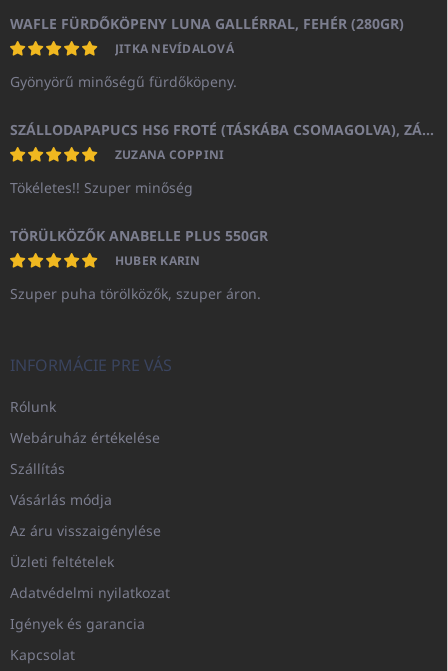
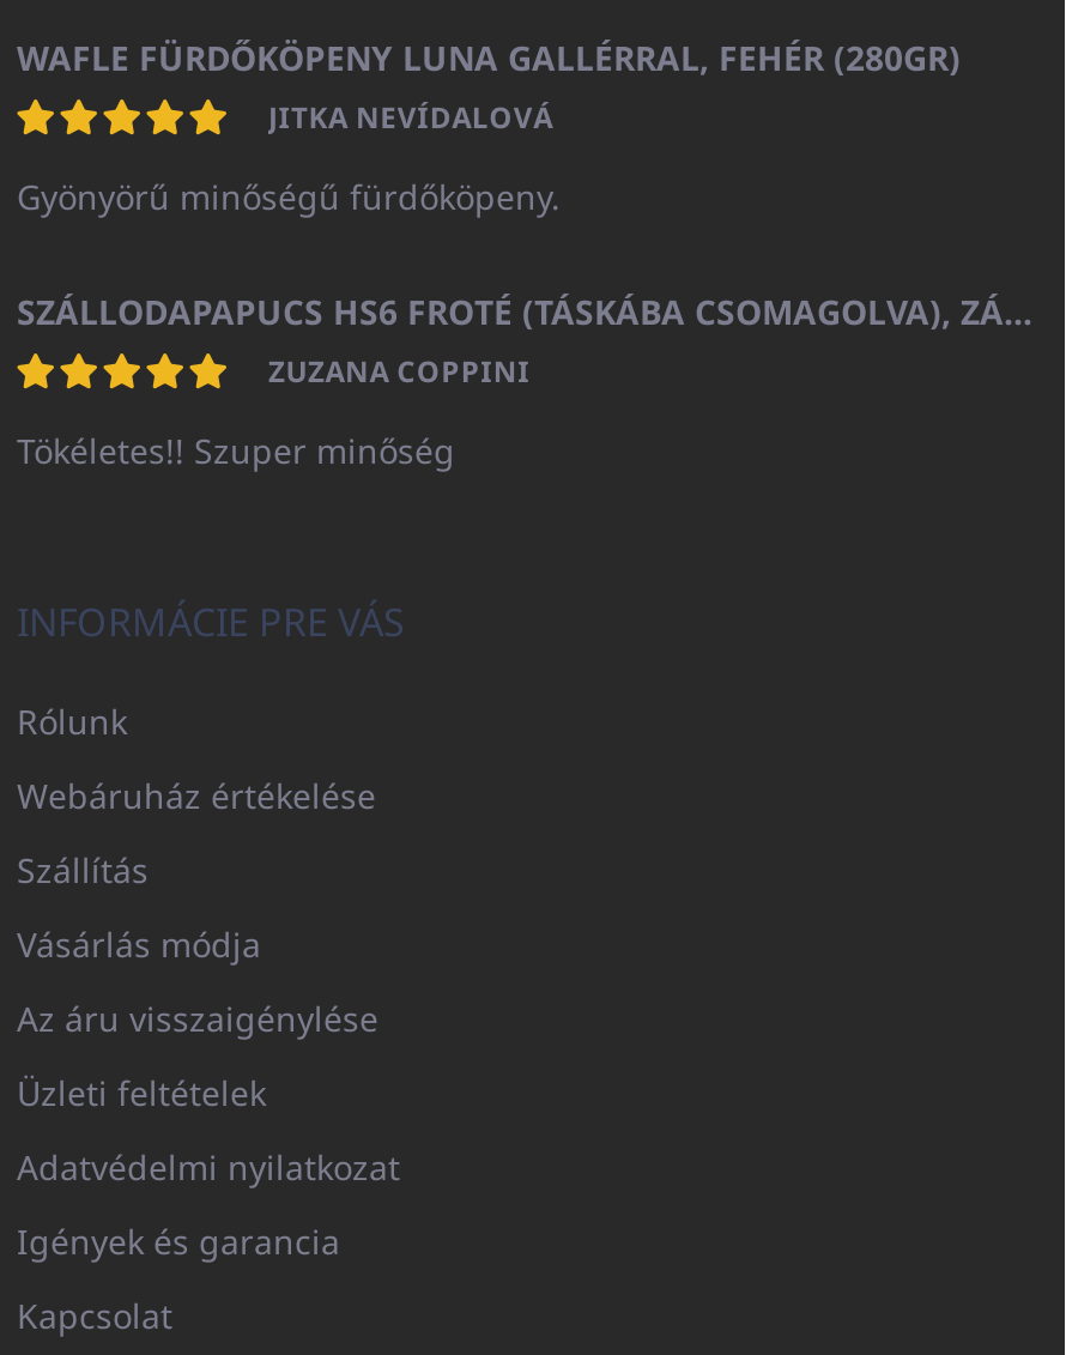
[10,226,268,303] TÖRÜLKÖZŐK ANABELLE PLUS 550GR | HUBER KARIN | Szuper puha törölközők, szuper áron. -> none

